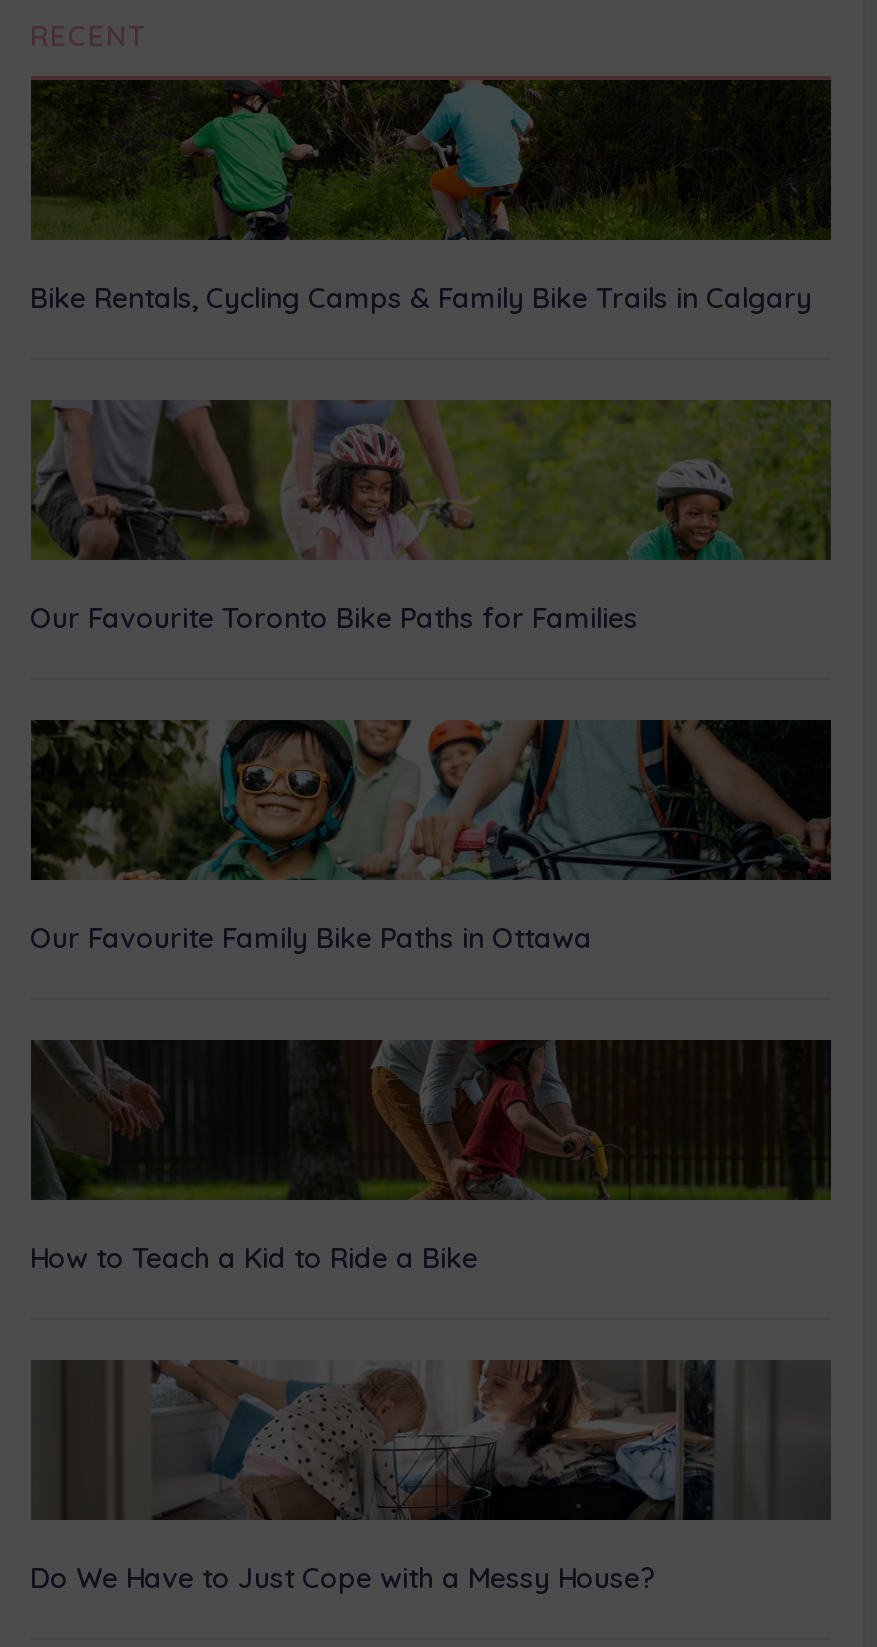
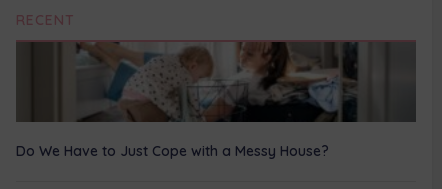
[30,78,831,316] [image] | Bike Rentals, Cycling Camps & Family Bike Trails in Calgary -> none
[29,398,833,636] [image] | Our Favourite Toronto Bike Paths for Families -> none
[29,718,833,956] [image] | Our Favourite Family Bike Paths in Ottawa -> none
[29,1038,833,1276] [image] | How to Teach a Kid to Ride a Bike -> none

